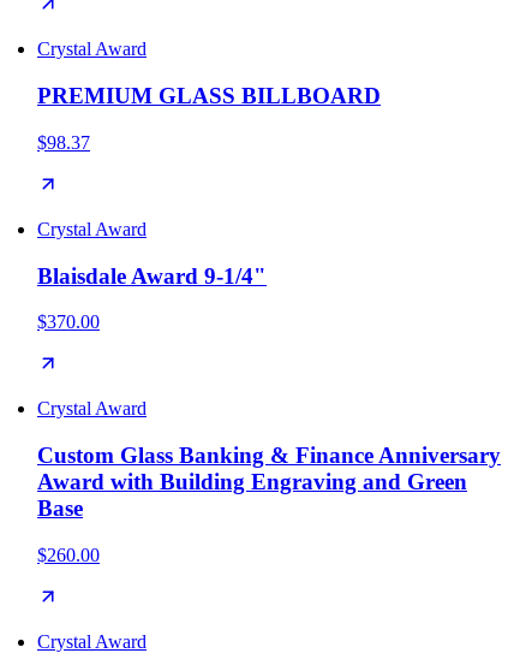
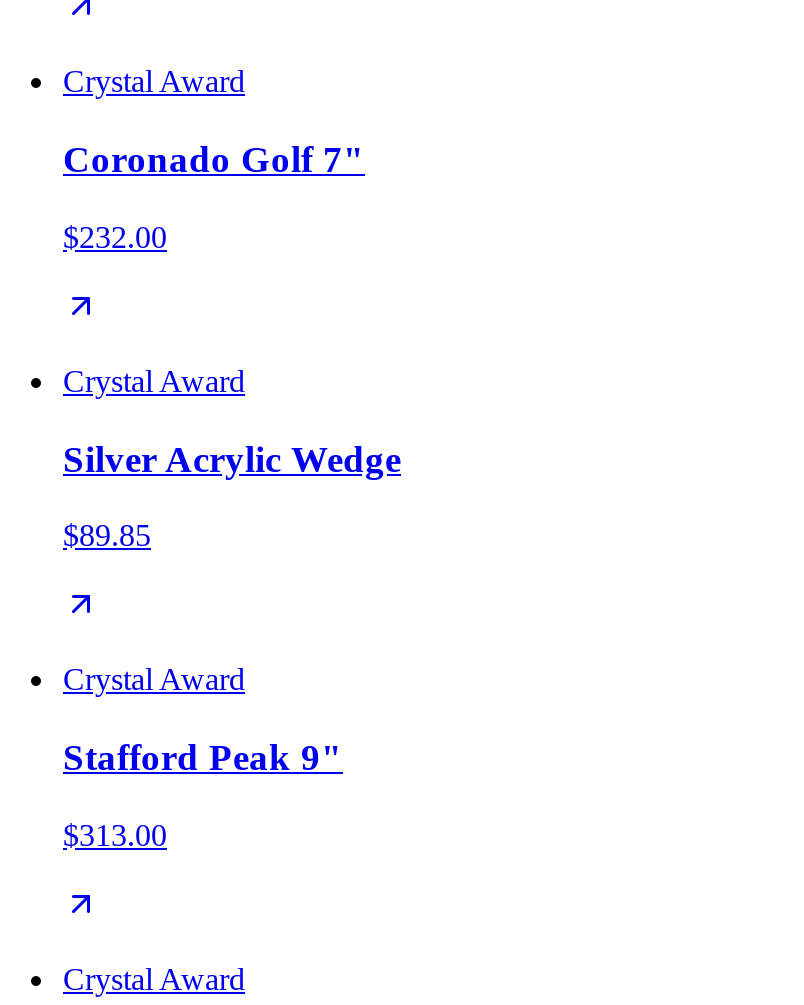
[37,83,381,108] PREMIUM GLASS BILLBOARD -> [63,138,365,180] Coronado Golf 7"
[37,132,90,153] $98.37 -> [63,220,167,254] $232.00
[37,263,267,288] Blaisdale Award 9-1/4" -> [63,437,401,479] Silver Acrylic Wedge
[37,312,100,332] $370.00 -> [63,519,151,553] $89.85
[37,443,501,521] Custom Glass Banking & Finance Anniversary | Award with Building Engraving and Green | Base -> [63,736,343,778] Stafford Peak 9"
[37,545,100,565] $260.00 -> [63,818,167,852] $313.00

